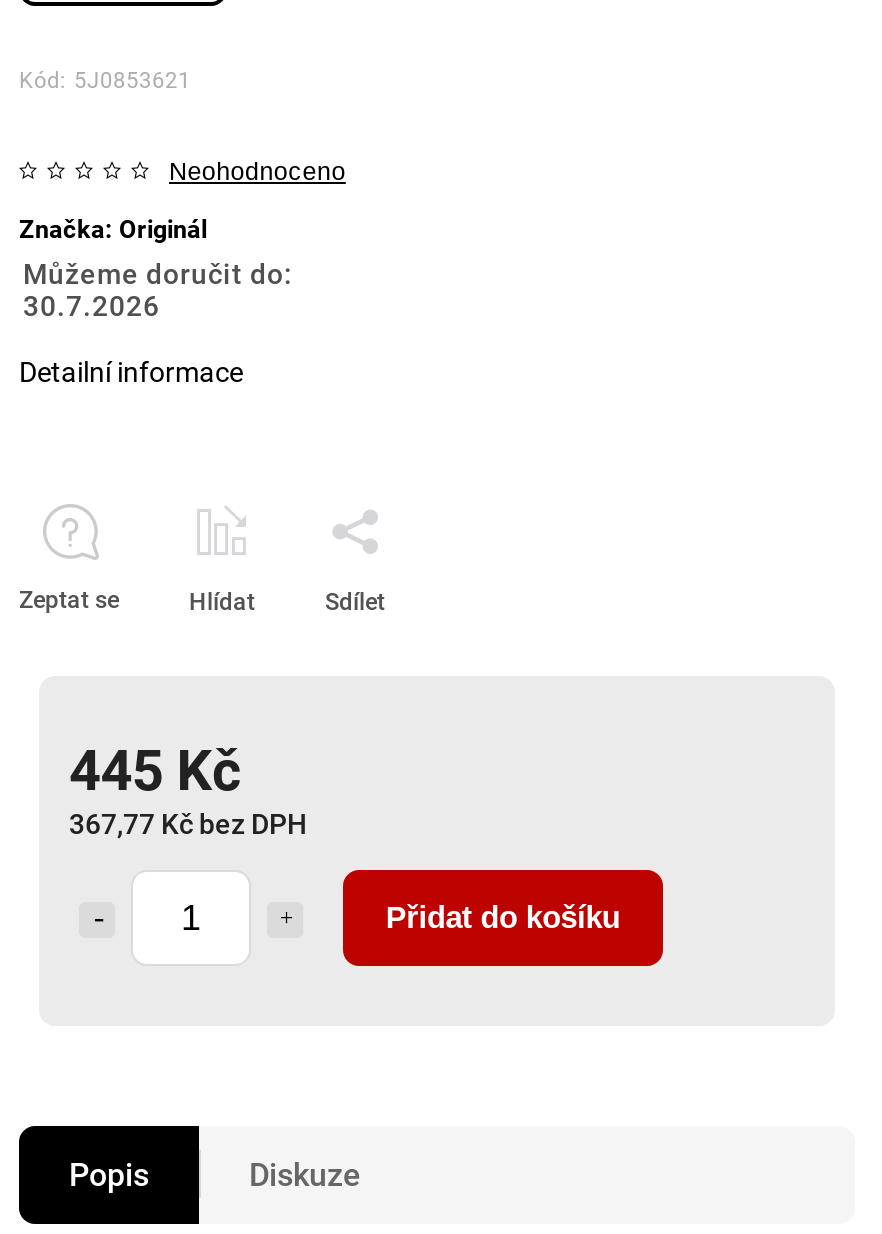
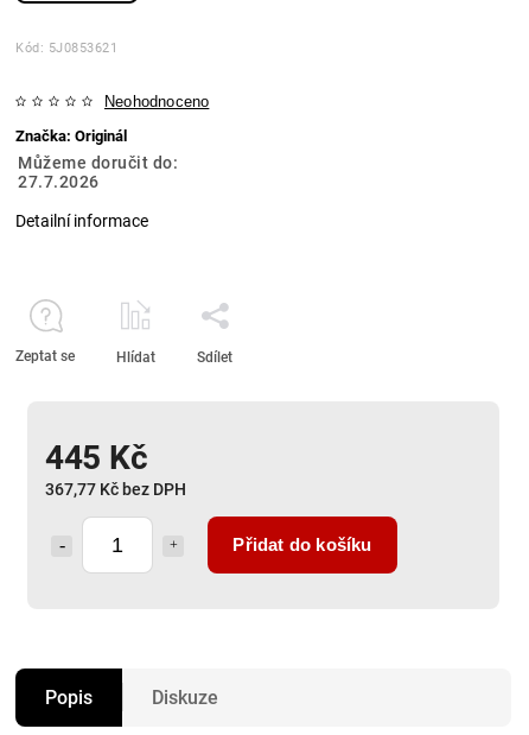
[23,289,160,321] 30.7.2026 -> [18,172,99,191] 27.7.2026

